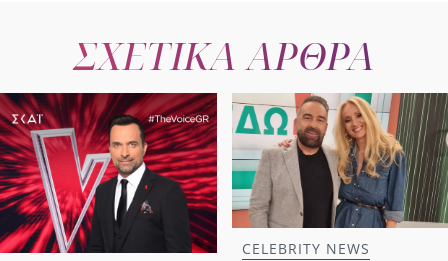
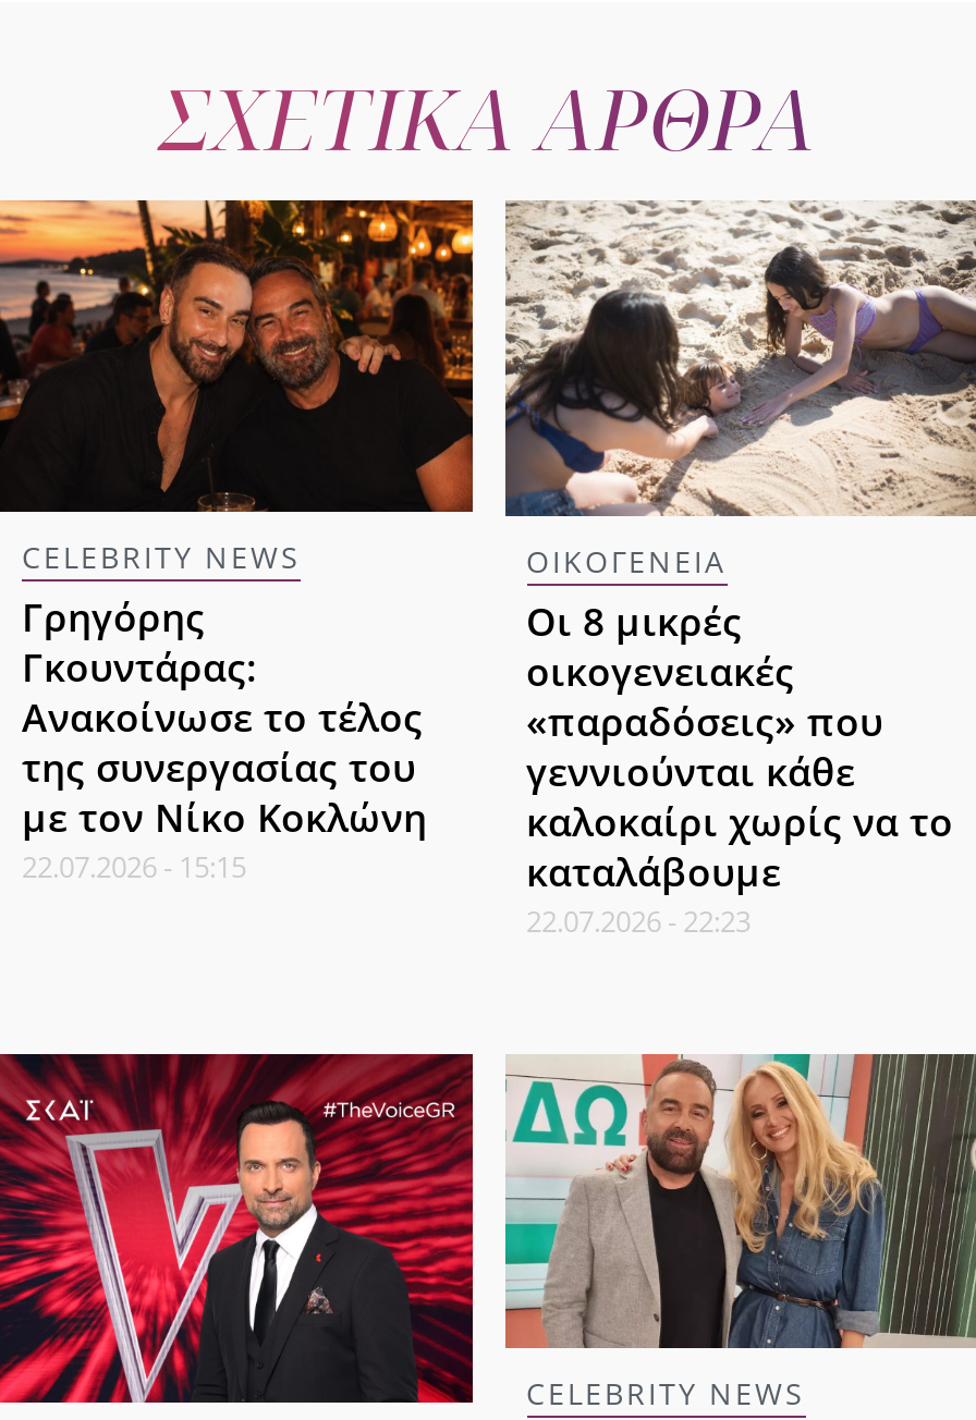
none -> [7,197,475,886] [image] | CELEBRITY NEWS | Γρηγόρης | Γκουντάρας: | Ανακοίνωσε το τέλος | της συνεργασίας του | με τον Νίκο Κοκλώνη | 22.07.2026 - 15:15
none -> [503,199,969,940] [image] | ΟΙΚΟΓΕΝΕΙΑ | Οι 8 μικρές | οικογενειακές | «παραδόσεις» που | γεννιούνται κάθε | καλοκαίρι χωρίς να το | καταλάβουμε | 22.07.2026 - 22:23

